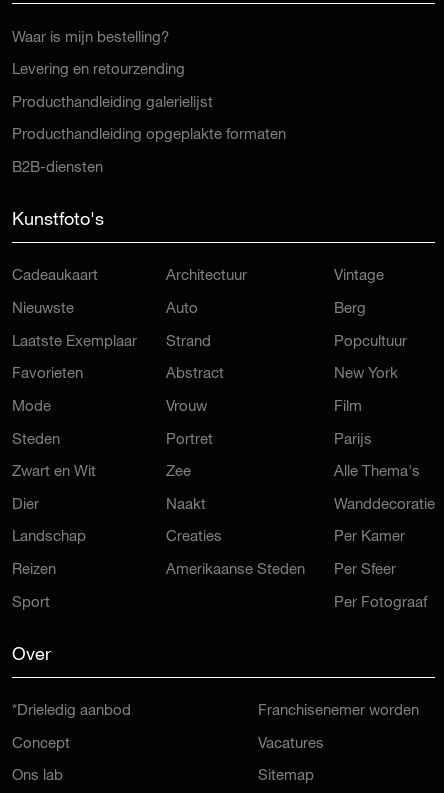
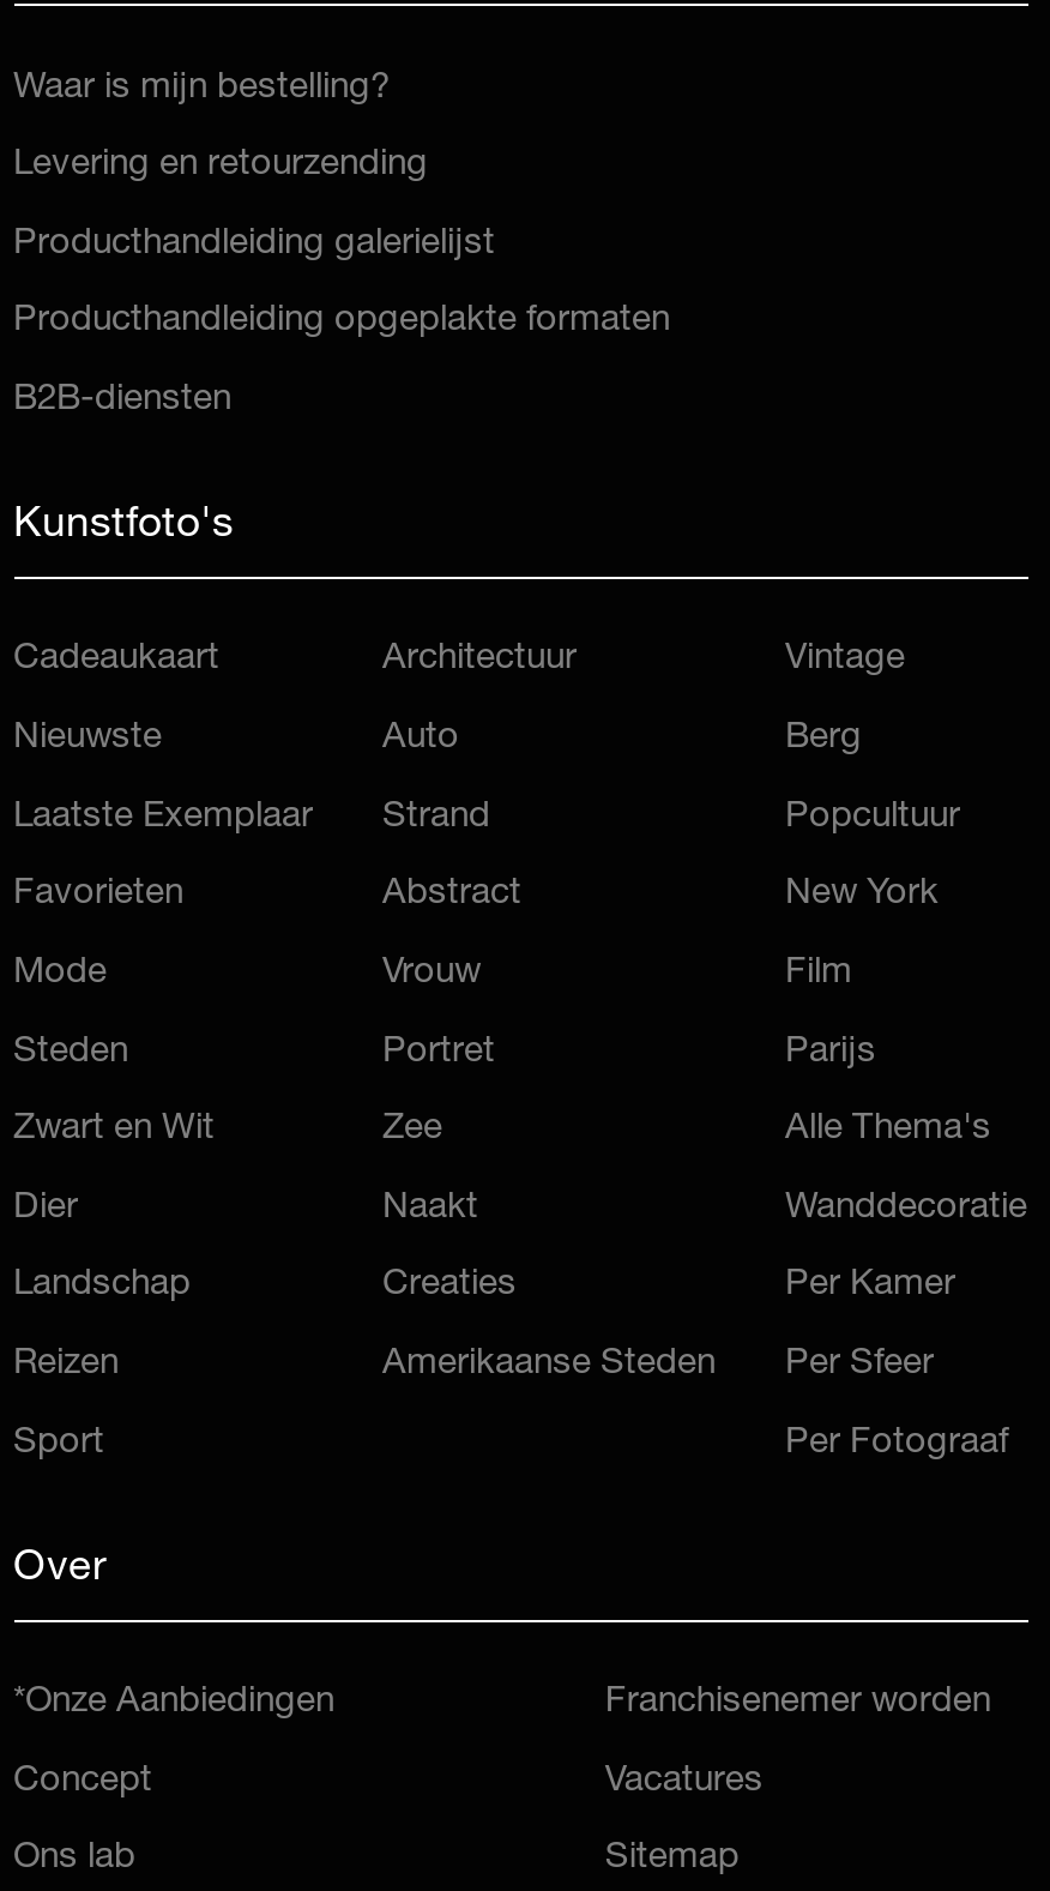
[11,704,130,719] *Drieledig aanbod -> [13,1685,334,1721] *Onze Aanbiedingen

